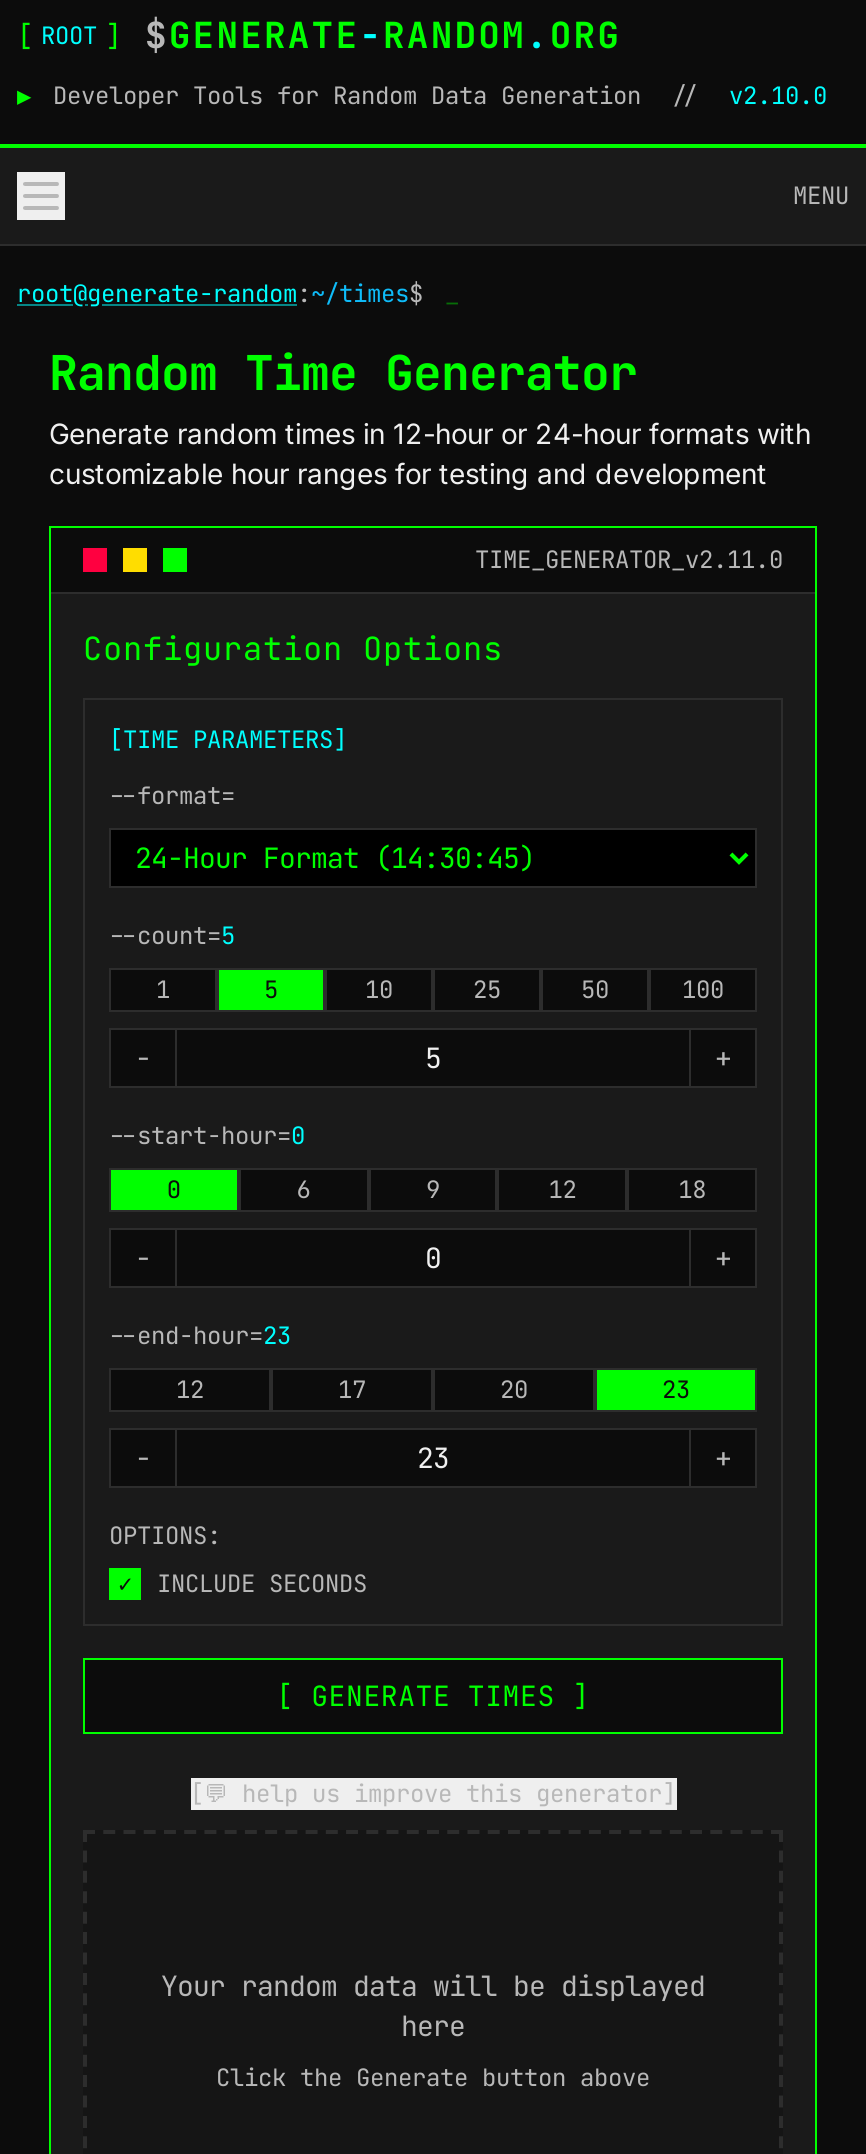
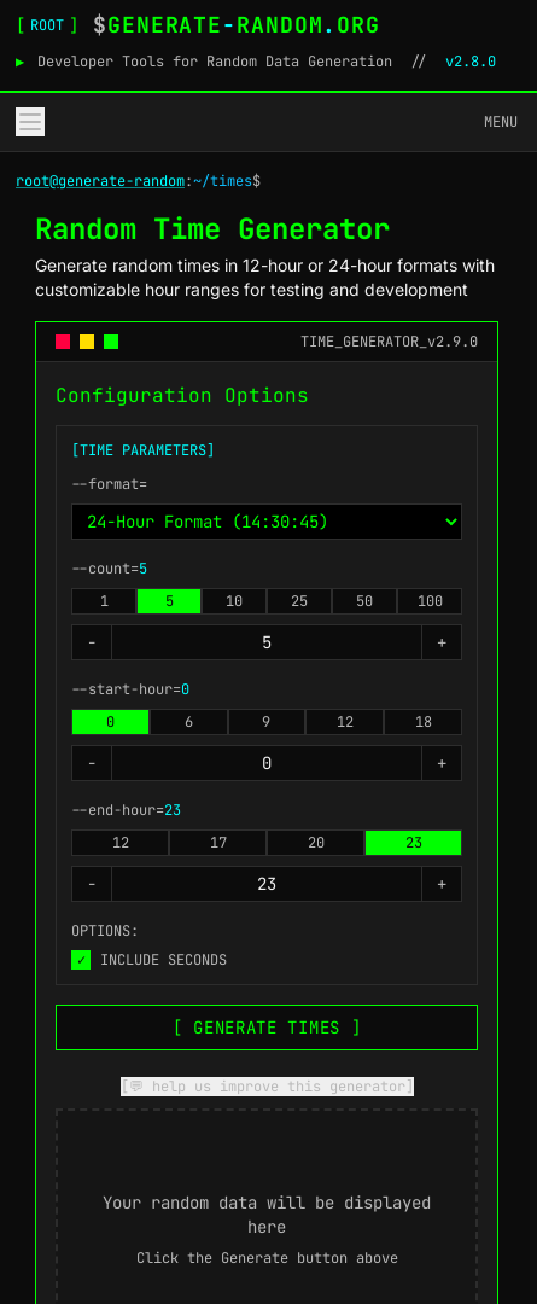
[729,80,827,112] v2.10.0 -> [445,52,496,71] v2.8.0
[475,544,783,576] TIME_GENERATOR_v2.11.0 -> [300,332,478,351] TIME_GENERATOR_v2.9.0

